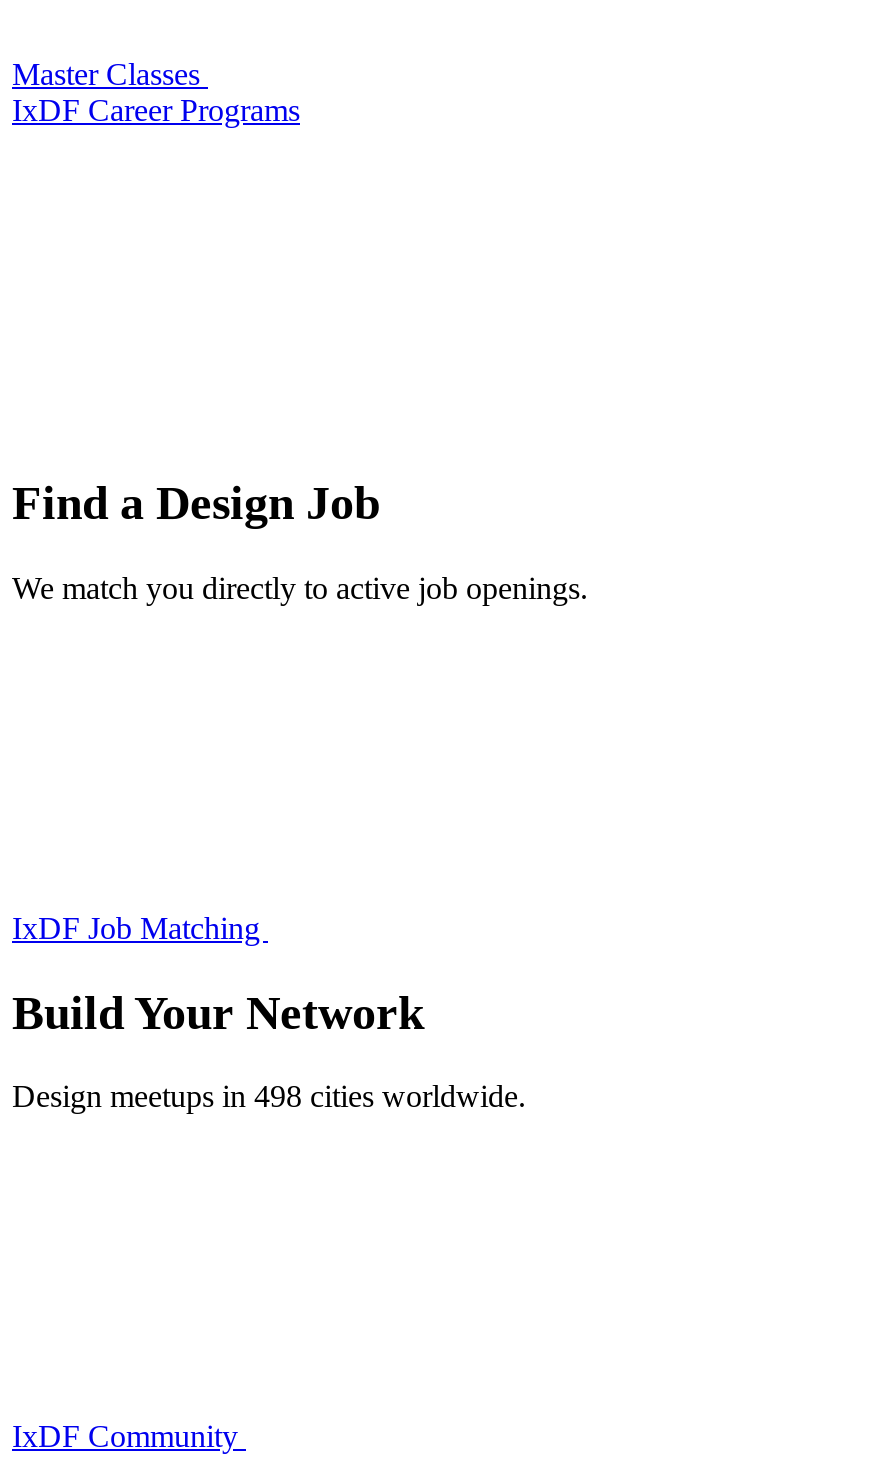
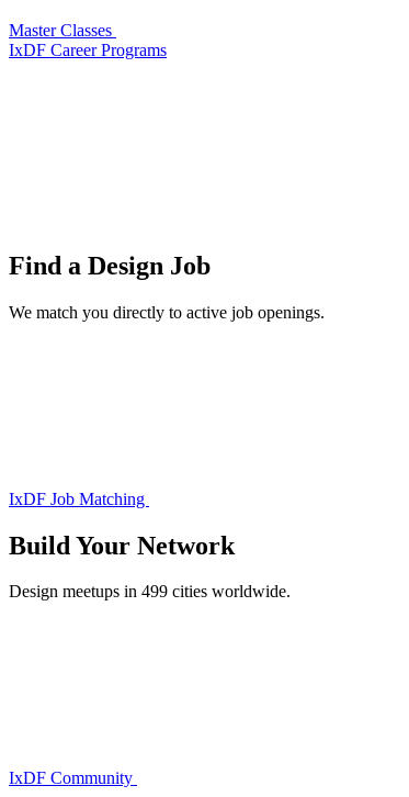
[12,1080,526,1114] Design meetups in 498 cities worldwide. -> [9,582,291,601] Design meetups in 499 cities worldwide.

